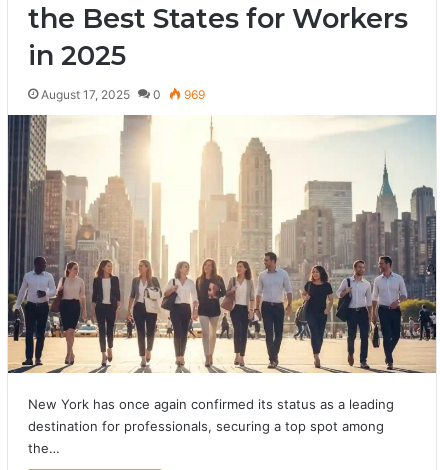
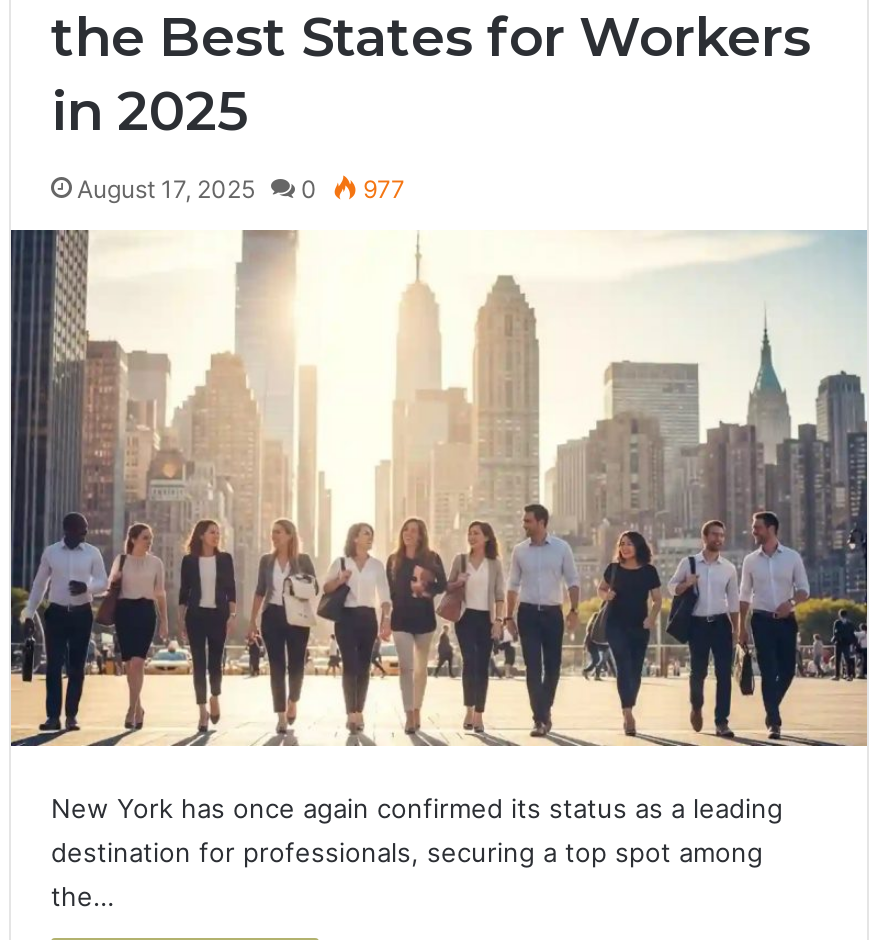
[41,87,205,102] August 17, 2025 0 969 -> [77,174,405,204] August 17, 2025 0 977

